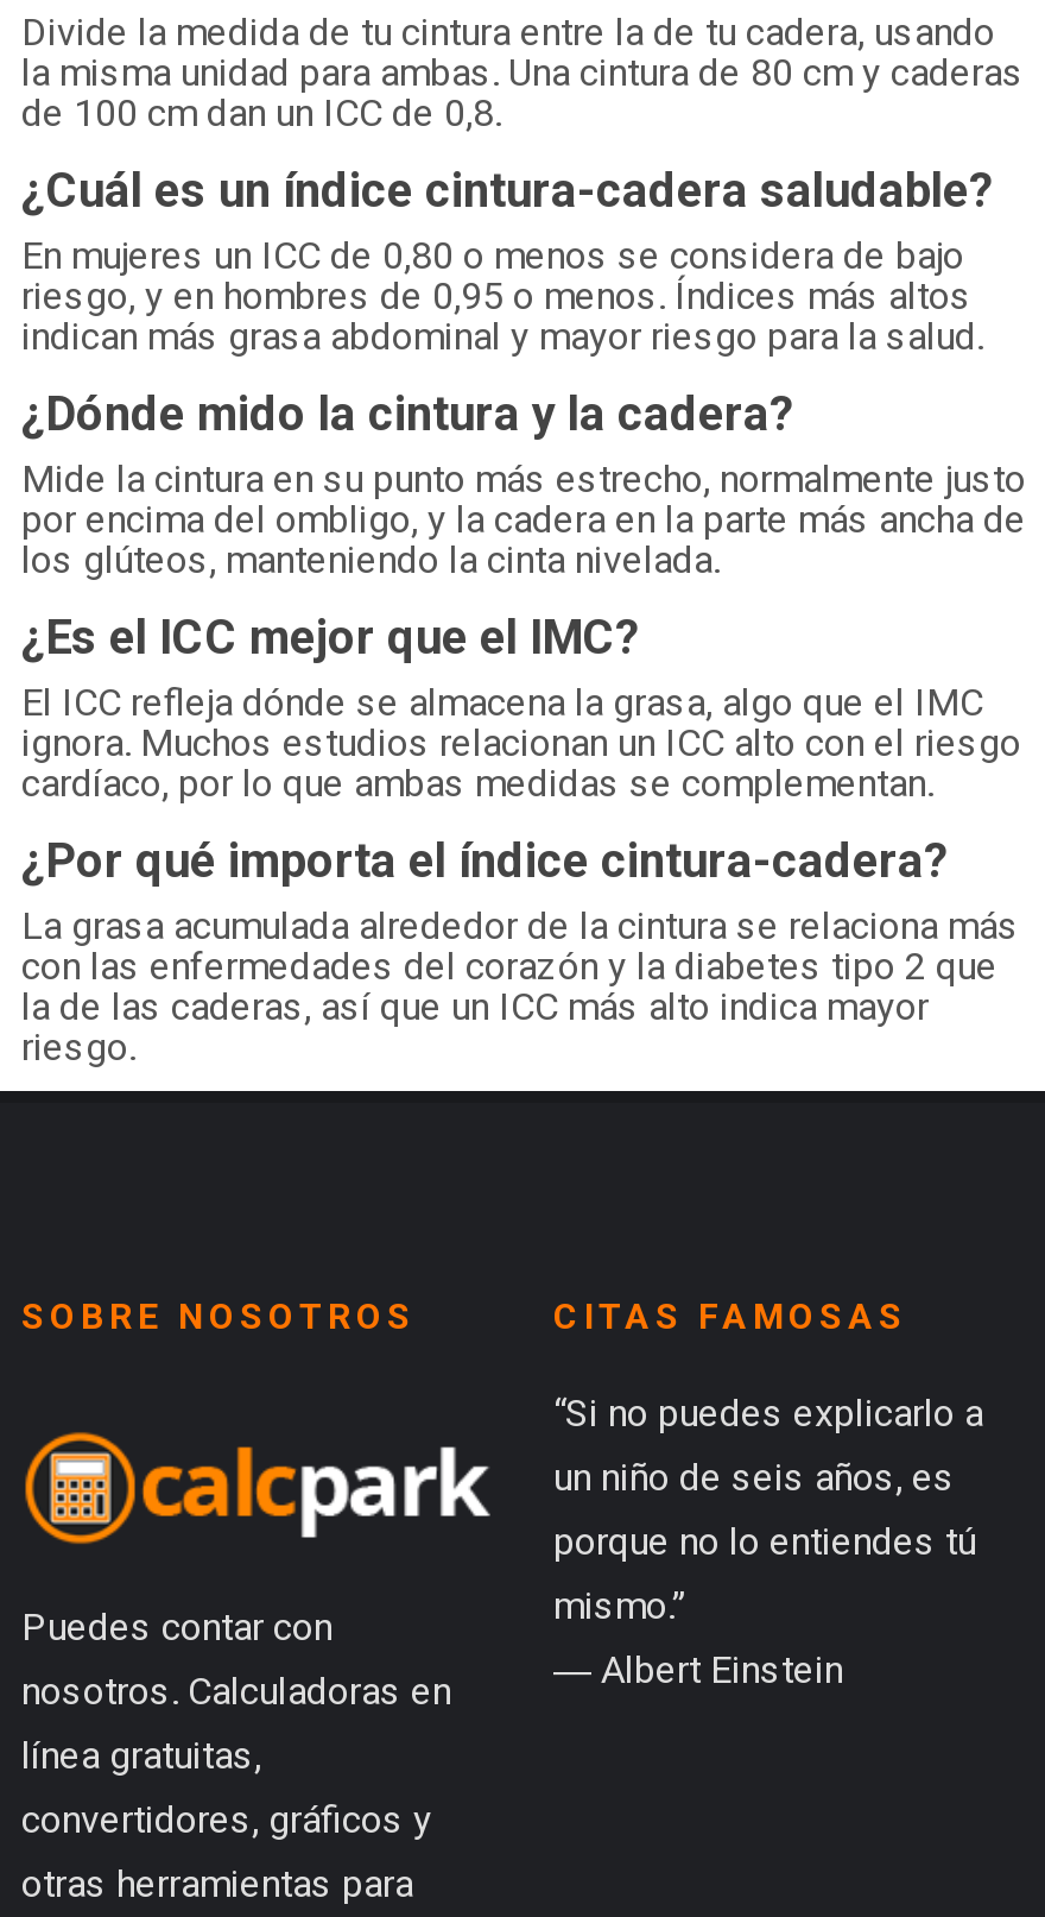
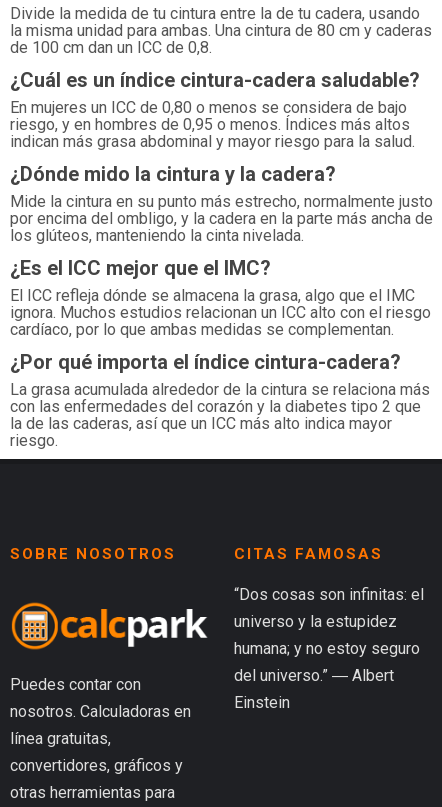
[553,1391,983,1693] “Si no puedes explicarlo a | un niño de seis años, es | porque no lo entiendes tú | mismo.” | ― Albert Einstein -> [234,585,424,712] “Dos cosas son infinitas: el | universo y la estupidez | humana; y no estoy seguro | del universo.” ― Albert | Einstein

